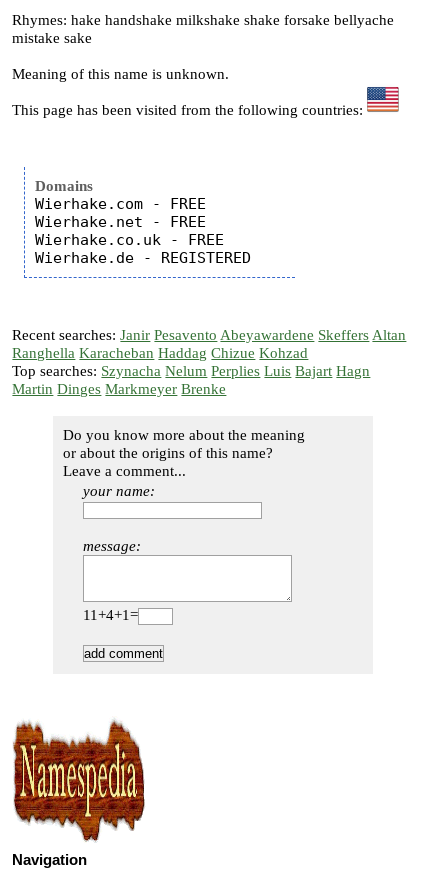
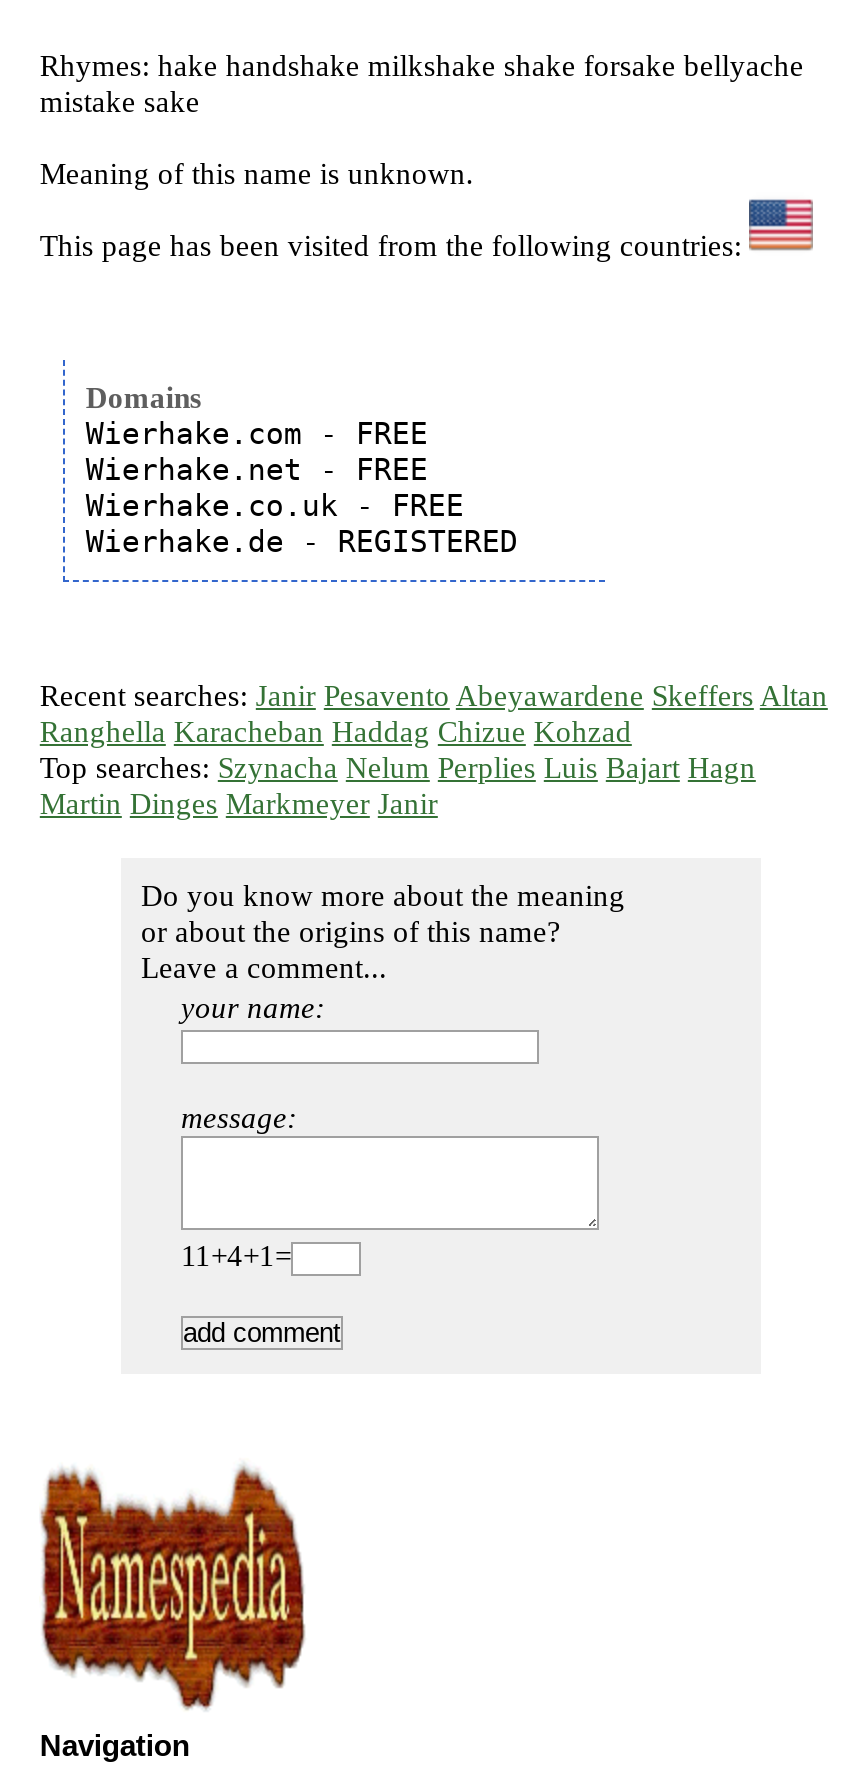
[12,381,226,397] Martin Dinges Markmeyer Brenke -> [40,788,438,820] Martin Dinges Markmeyer Janir

